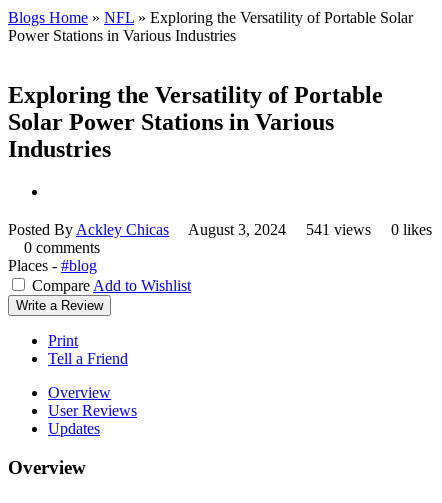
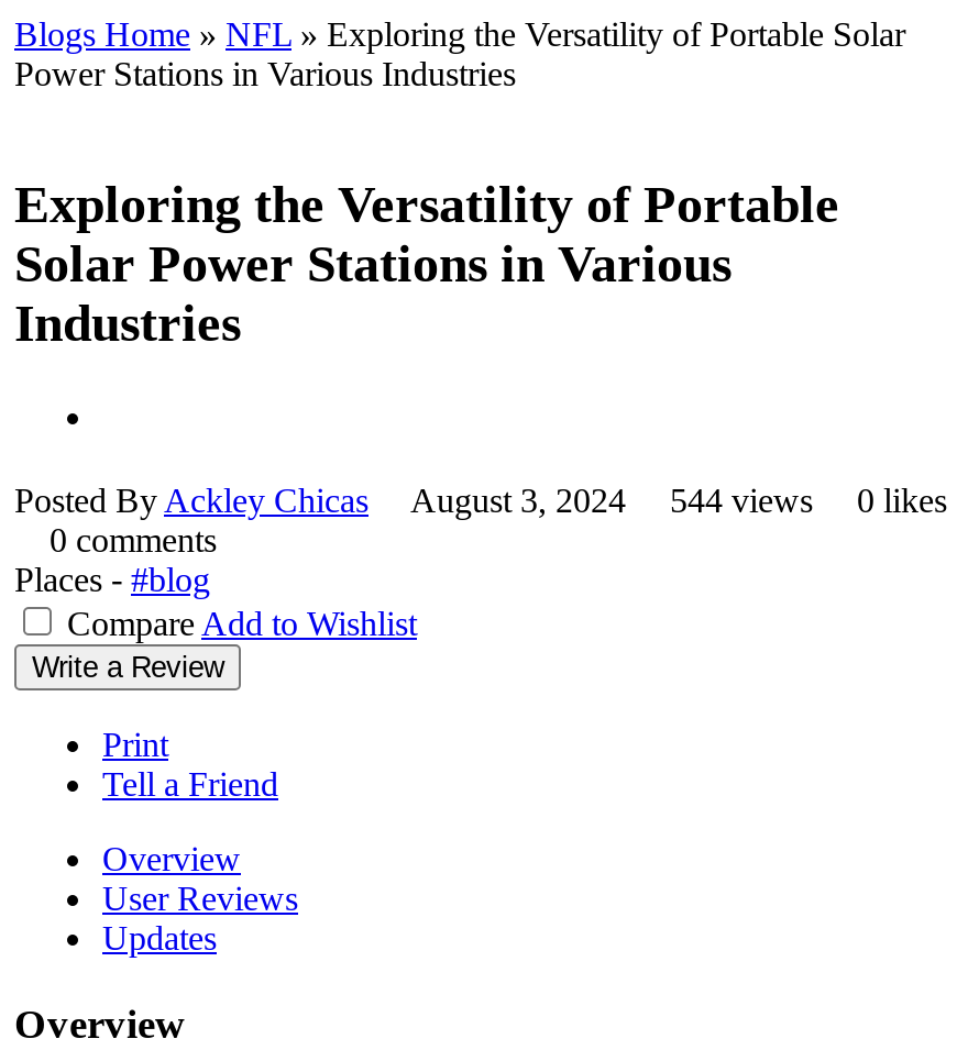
[8,221,432,238] Posted By Ackley Chicas August 3, 2024 541 views 0 likes -> [14,482,947,519] Posted By Ackley Chicas August 3, 2024 544 views 0 likes

